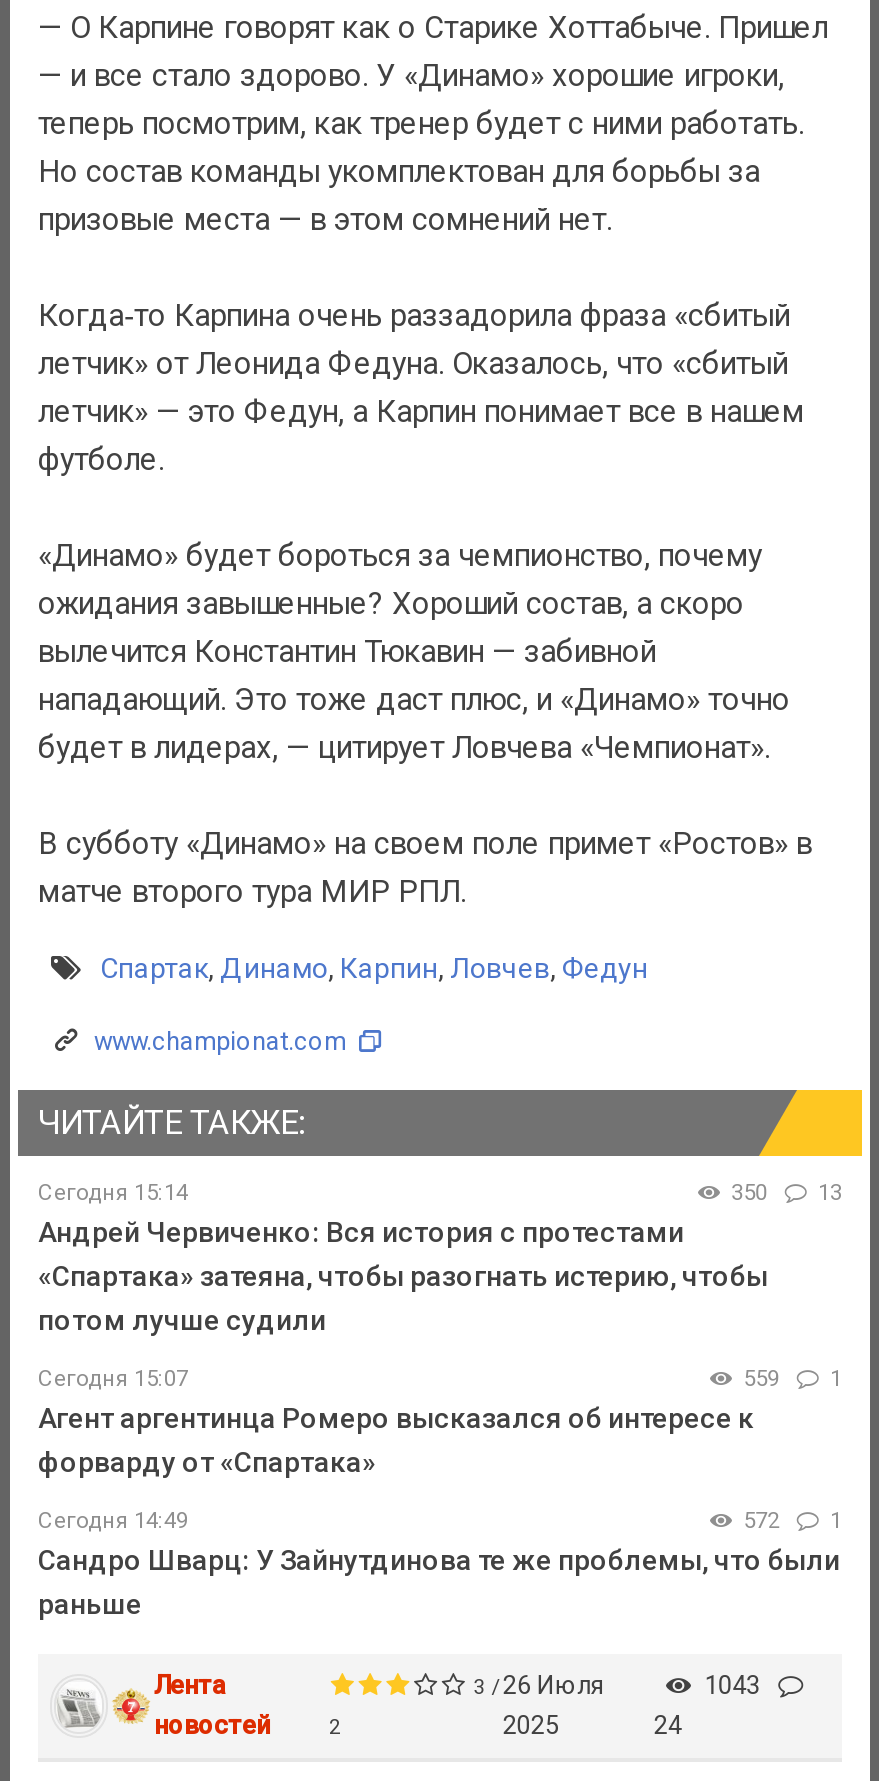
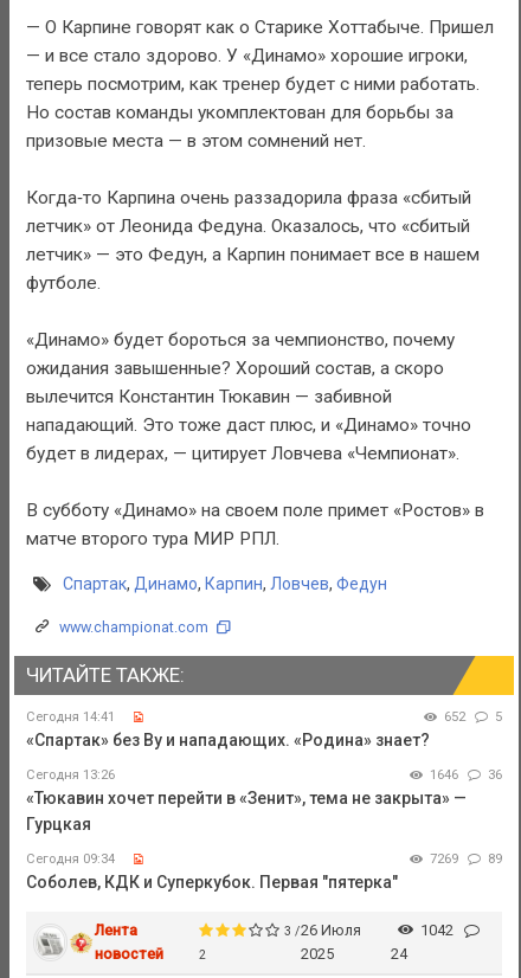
[38,1180,842,1336] Сегодня 15:14 | 350 | 13 | Андрей Червиченко: Вся история с протестами | «Спартака» затеяна, чтобы разогнать истерию, чтобы | потом лучше судили -> [26,709,502,749] Сегодня 14:41 | 652 | 5 | «Спартак» без Ву и нападающих. «Родина» знает?
[38,1366,842,1478] Сегодня 15:07 | 559 | 1 | Агент аргентинца Ромеро высказался об интересе к | форварду от «Спартака» -> [26,767,502,833] Сегодня 13:26 | 1646 | 36 | «Тюкавин хочет перейти в «Зенит», тема не закрыта» — | Гурцкая
[38,1507,842,1619] Сегодня 14:49 | 572 | 1 | Сандро Шварц: У Зайнутдинова те же проблемы, что были | раньше -> [26,851,502,891] Сегодня 09:34 | 7269 | 89 | Соболев, КДК и Суперкубок. Первая "пятерка"
[704,1670,766,1700] 1043 -> [420,921,457,939] 1042

